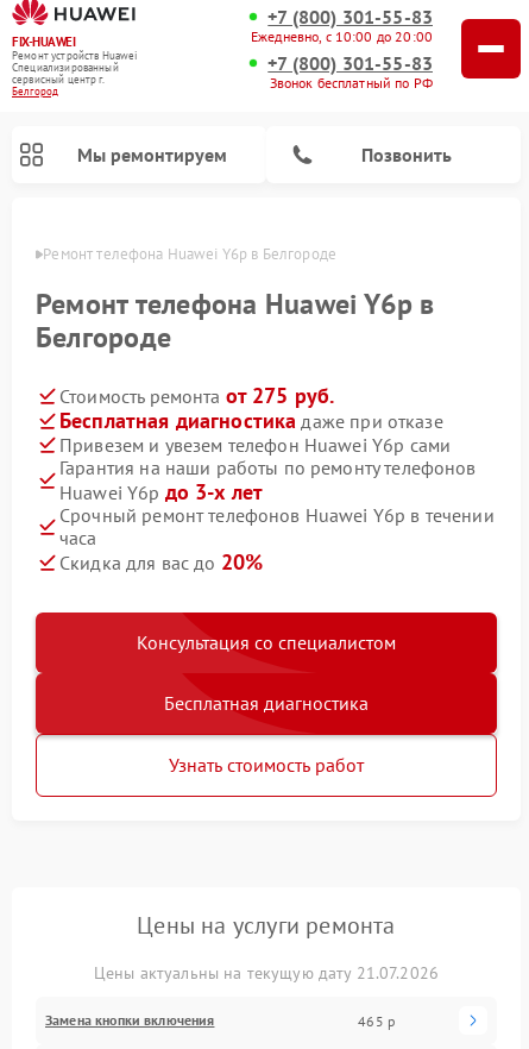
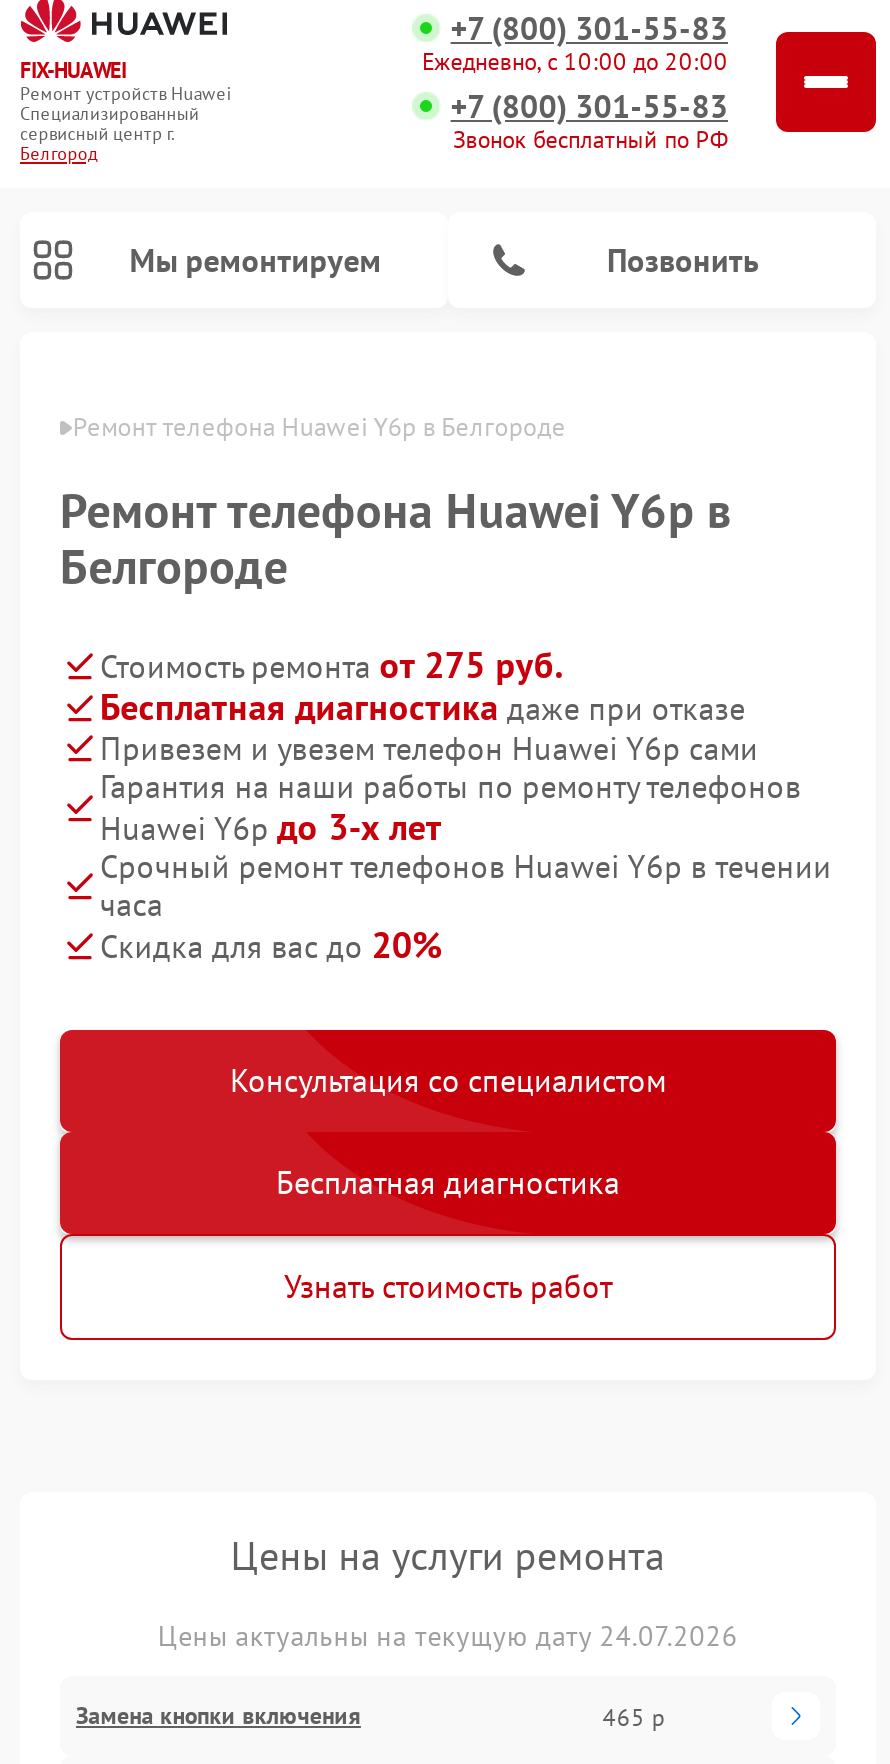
[94,963,439,984] Цены актуальны на текущую дату 21.07.2026 -> [158,1619,738,1655] Цены актуальны на текущую дату 24.07.2026

